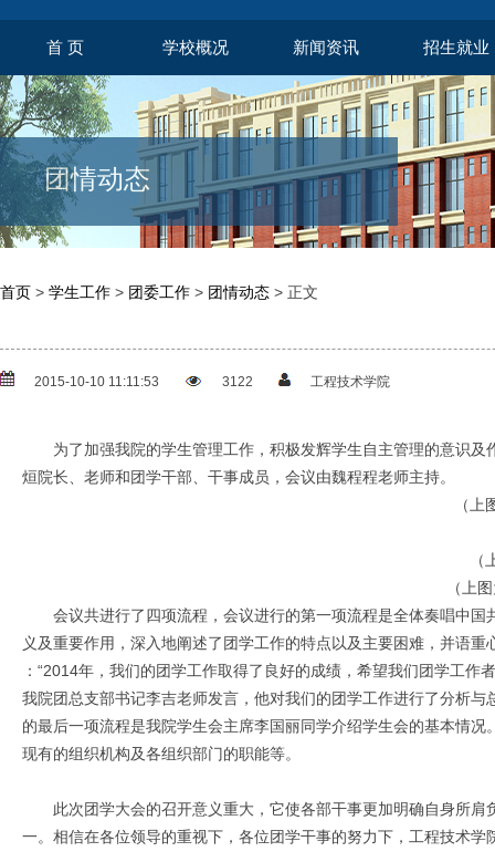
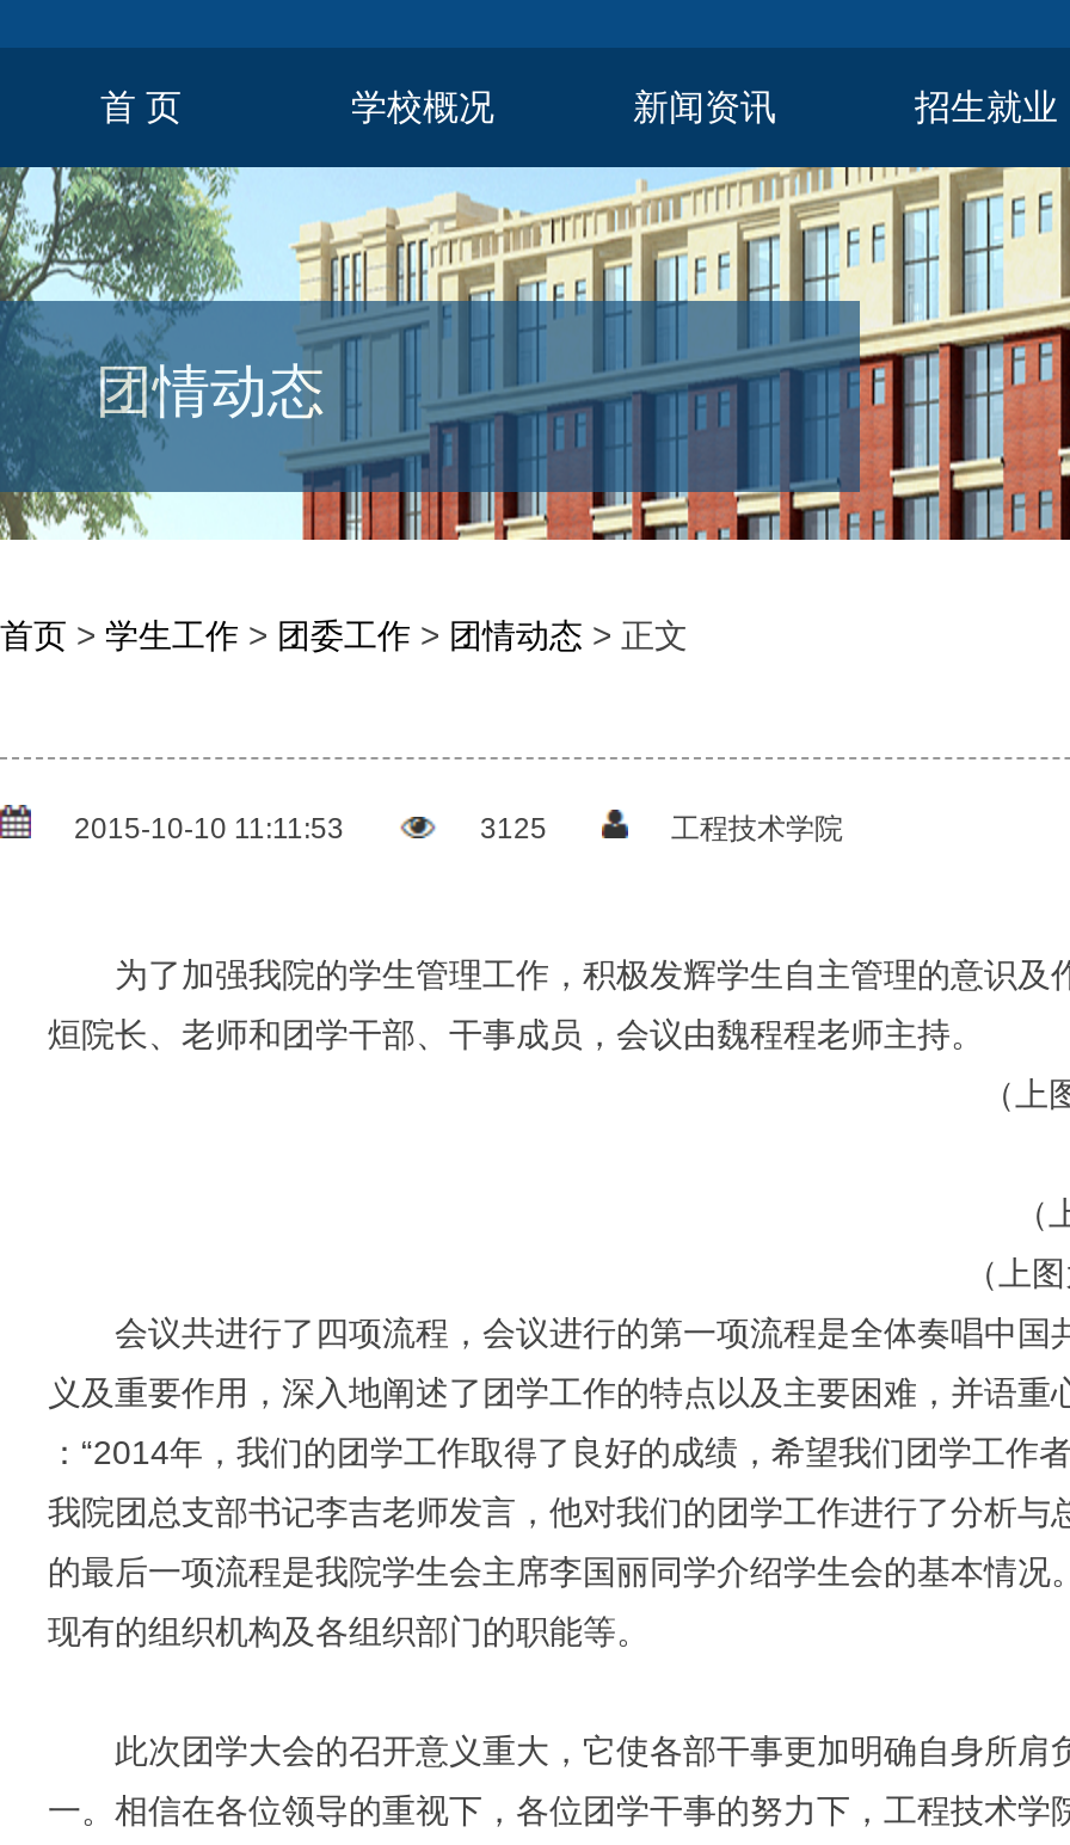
[222,374,253,390] 3122 -> [480,812,547,845] 3125

